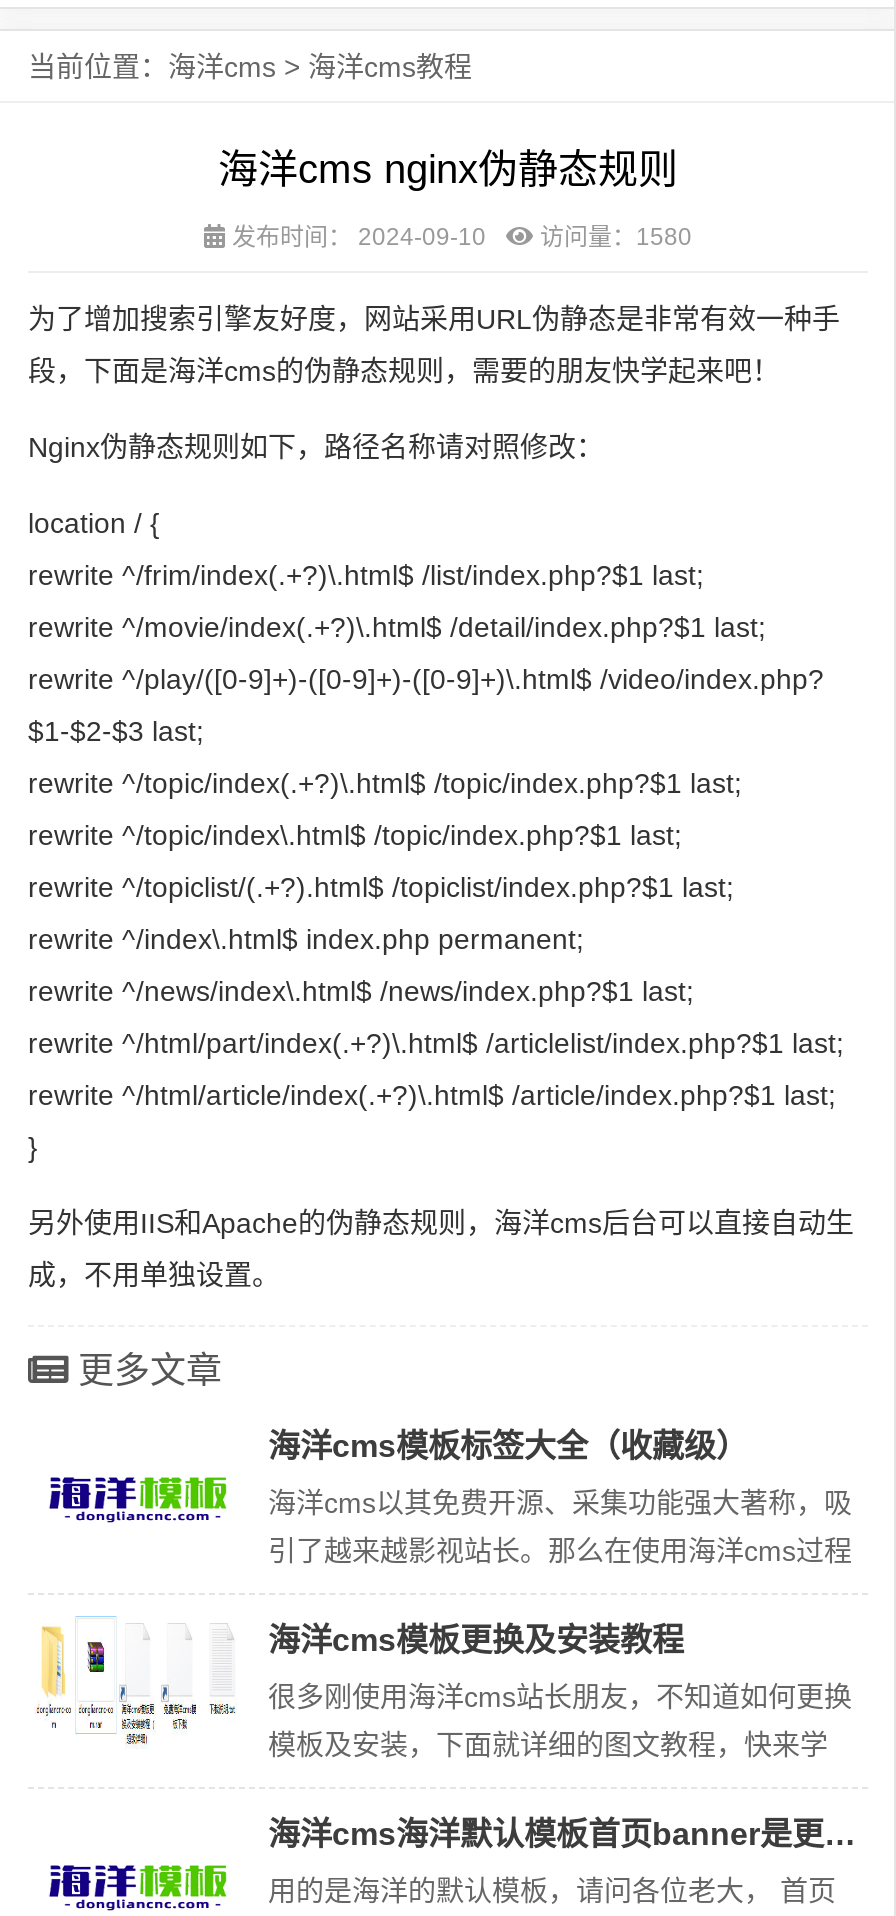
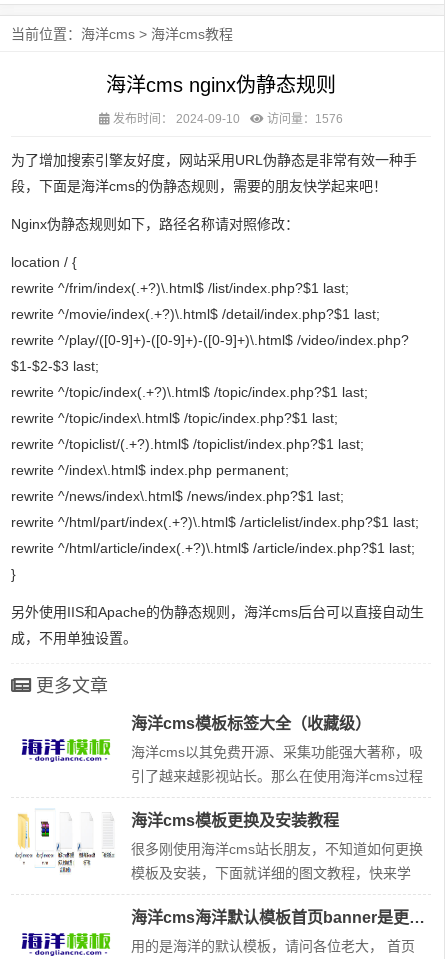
[226,223,692,251] 发布时间：2024-09-10 访问量：1580 -> [110,112,343,126] 发布时间：2024-09-10 访问量：1576

